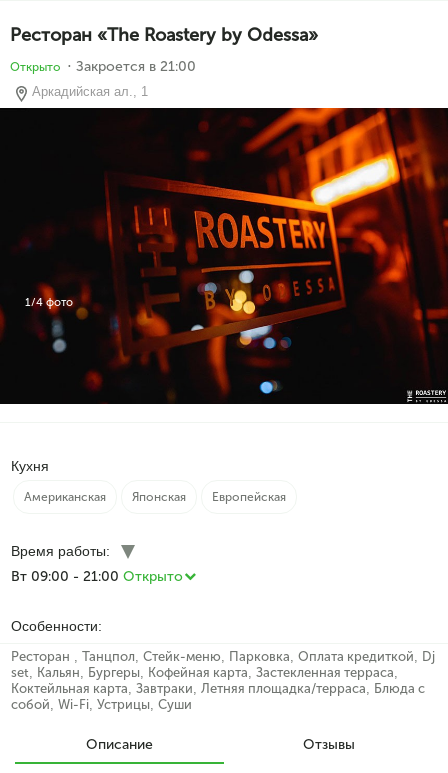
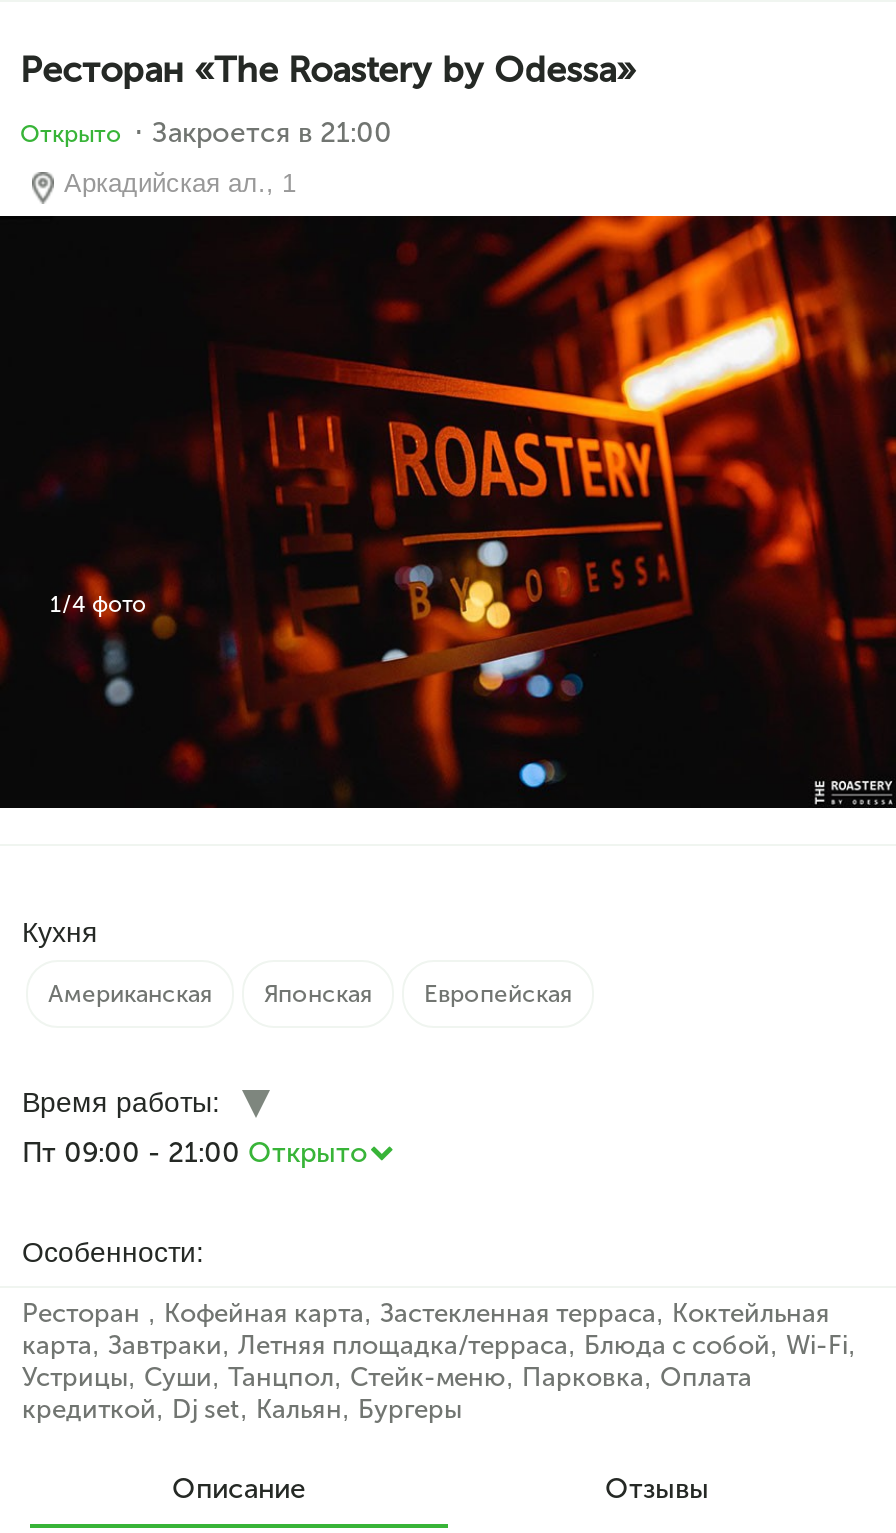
[11,568,183,585] Вт 09:00 - 21:00 Открыто -> [22,1136,368,1170] Пт 09:00 - 21:00 Открыто
[11,649,435,712] Ресторан, Танцпол, Стейк-меню, Парковка, Оплата кредиткой, Dj | set, Кальян, Бургеры, Кофейная карта, Застекленная терраса, | Коктейльная карта, Завтраки, Летняя площадка/терраса, Блюда с | собой, Wi-Fi, Устрицы, Суши -> [22,1298,856,1424] Ресторан, Кофейная карта, Застекленная терраса, Коктейльная | карта, Завтраки, Летняя площадка/терраса, Блюда с собой, Wi-Fi, | Устрицы, Суши, Танцпол, Стейк-меню, Парковка, Оплата | кредиткой, Dj set, Кальян, Бургеры

